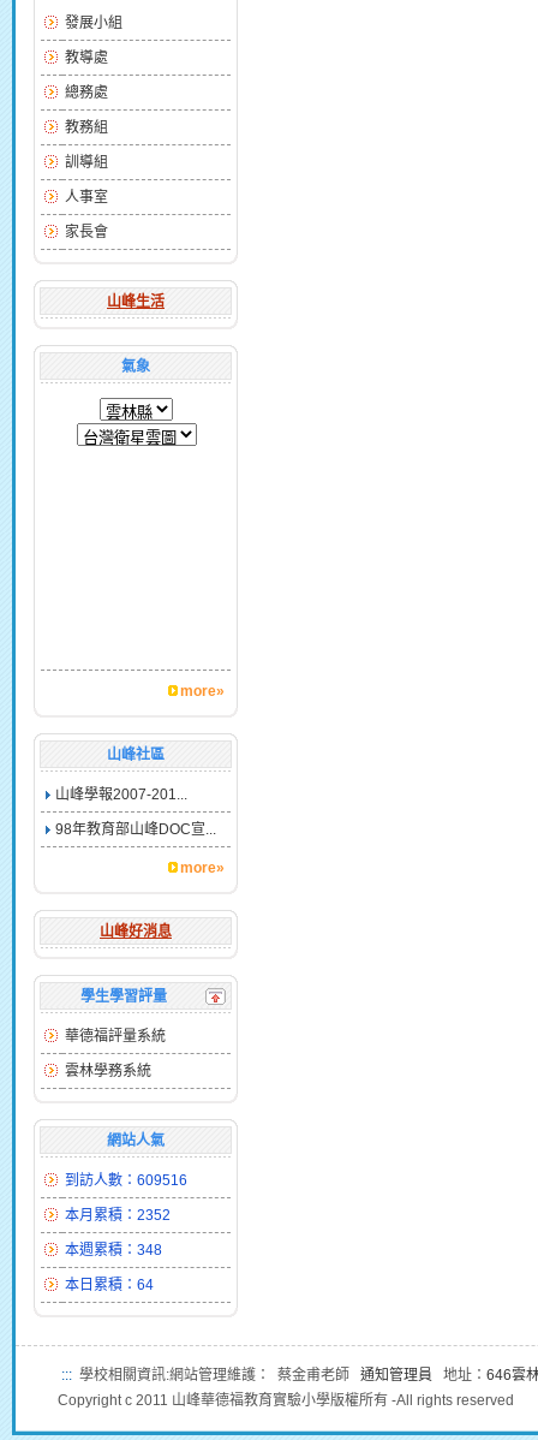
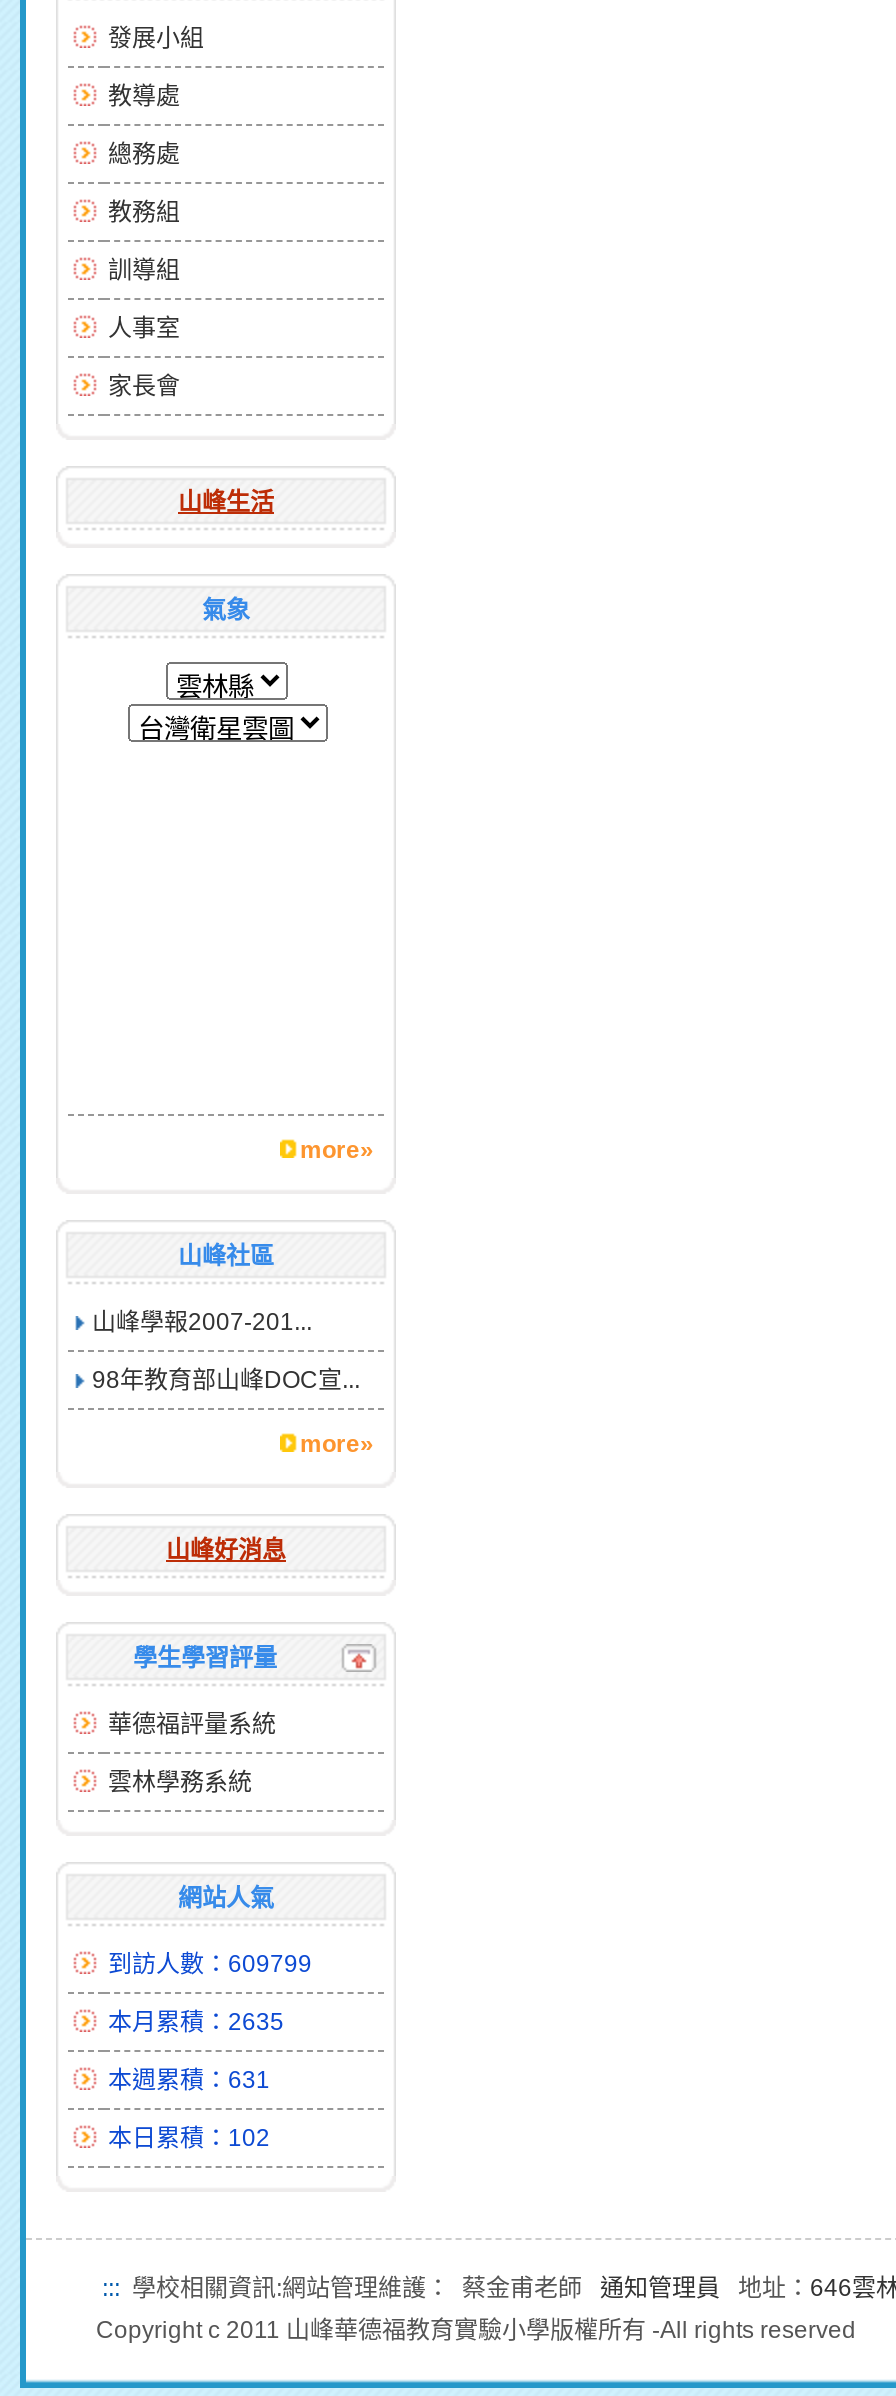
[65,1172,187,1189] 到訪人數：609516 -> [108,1950,312,1978] 到訪人數：609799
[65,1207,171,1224] 本月累積：2352 -> [108,2008,284,2036] 本月累積：2635
[65,1242,162,1258] 本週累積：348 -> [108,2066,270,2094] 本週累積：631
[65,1277,154,1293] 本日累積：64 -> [108,2124,270,2152] 本日累積：102

